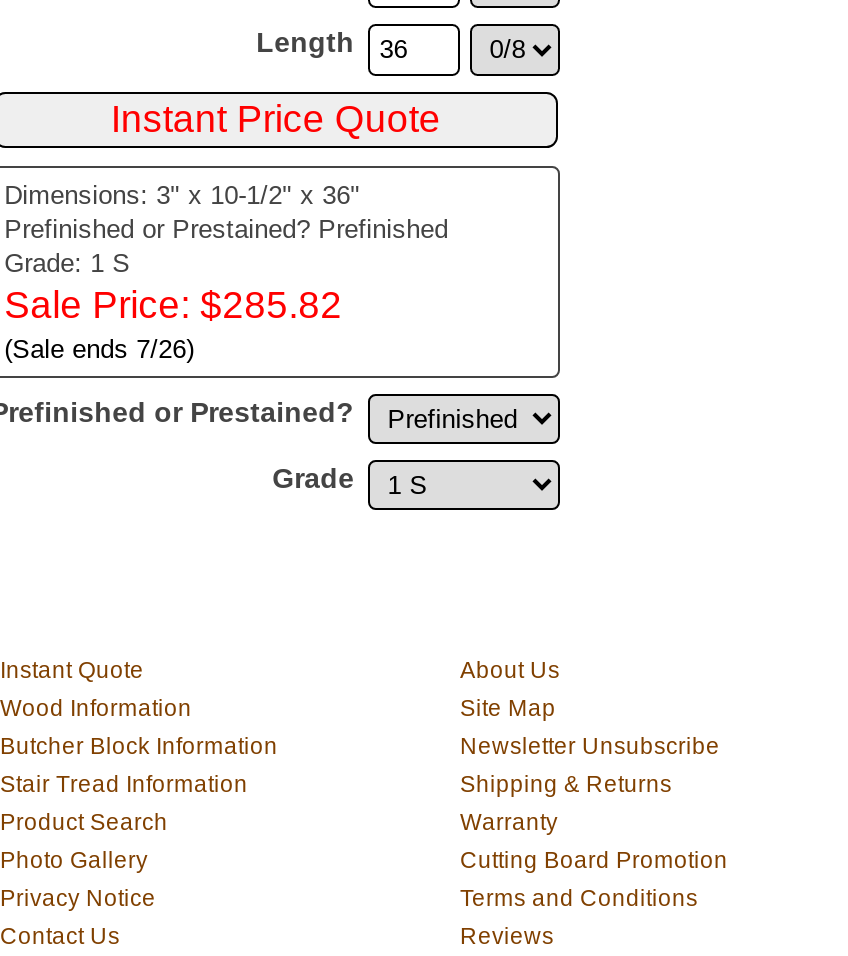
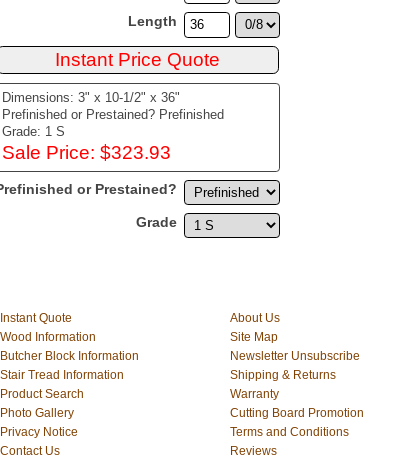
[4,284,342,364] Sale Price: $285.82 | (Sale ends 7/26) -> [2,142,171,163] Sale Price: $323.93

